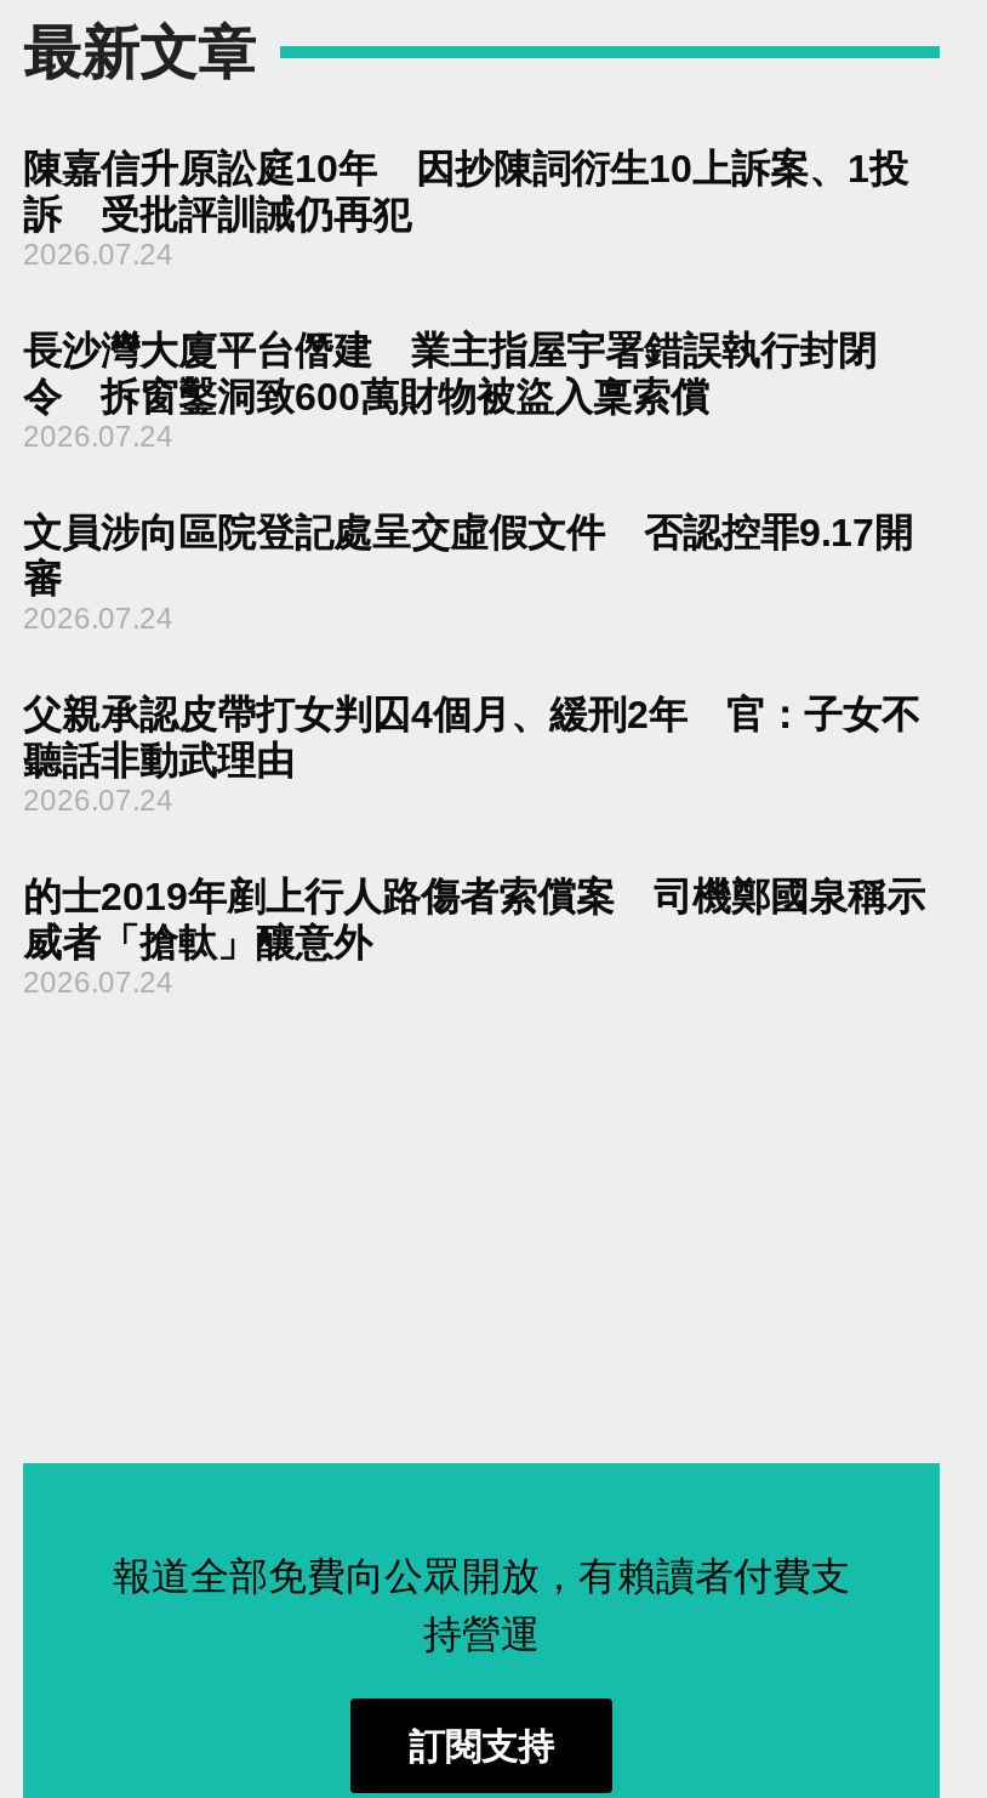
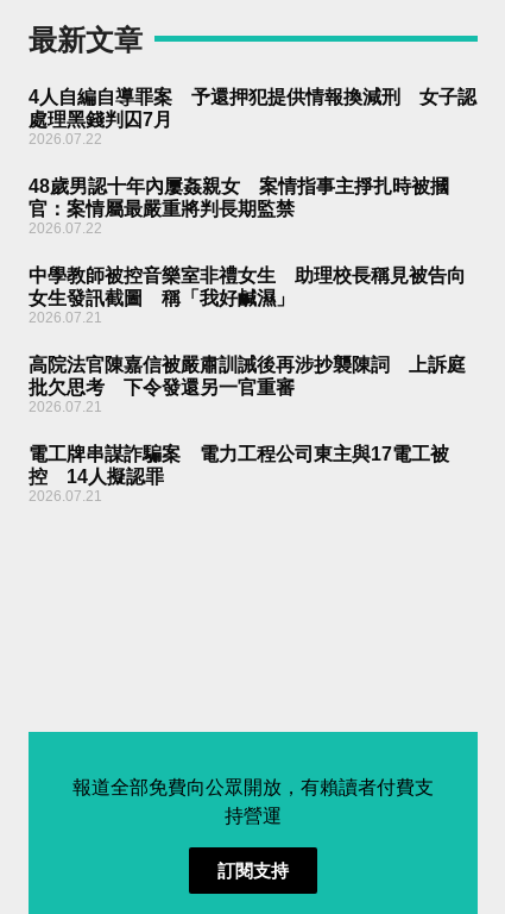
[23,149,908,273] 陳嘉信升原訟庭10年 因抄陳詞衍生10上訴案、1投 | 訴 受批評訓誡仍再犯 | 2026.07.24 -> [29,87,476,148] 4人自編自導罪案 予還押犯提供情報換減刑 女子認 | 處理黑錢判囚7月 | 2026.07.22
[23,331,877,455] 長沙灣大廈平台僭建 業主指屋宇署錯誤執行封閉 | 令 拆窗鑿洞致600萬財物被盜入稟索償 | 2026.07.24 -> [29,176,468,237] 48歲男認十年內屢姦親女 案情指事主掙扎時被摑 | 官：案情屬最嚴重將判長期監禁 | 2026.07.22
[23,513,913,637] 文員涉向區院登記處呈交虛假文件 否認控罪9.17開 | 審 | 2026.07.24 -> [29,265,466,326] 中學教師被控音樂室非禮女生 助理校長稱見被告向 | 女生發訊截圖 稱「我好鹹濕」 | 2026.07.21
[23,695,920,819] 父親承認皮帶打女判囚4個月、緩刑2年 官：子女不 | 聽話非動武理由 | 2026.07.24 -> [29,355,466,415] 高院法官陳嘉信被嚴肅訓誡後再涉抄襲陳詞 上訴庭 | 批欠思考 下令發還另一官重審 | 2026.07.21
[23,877,925,1001] 的士2019年剷上行人路傷者索償案 司機鄭國泉稱示 | 威者「搶軚」釀意外 | 2026.07.24 -> [29,444,449,505] 電工牌串謀詐騙案 電力工程公司東主與17電工被 | 控 14人擬認罪 | 2026.07.21

